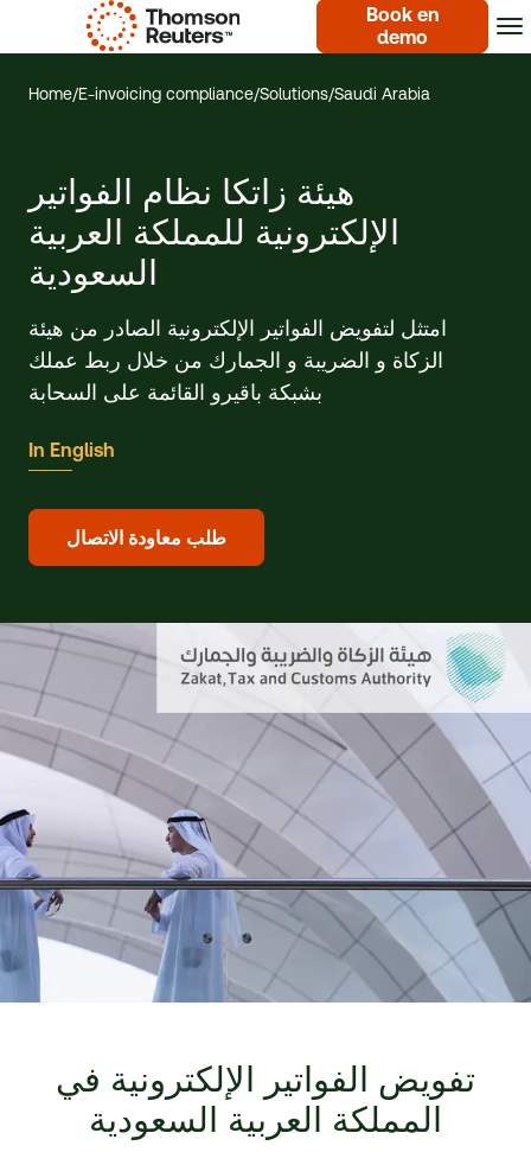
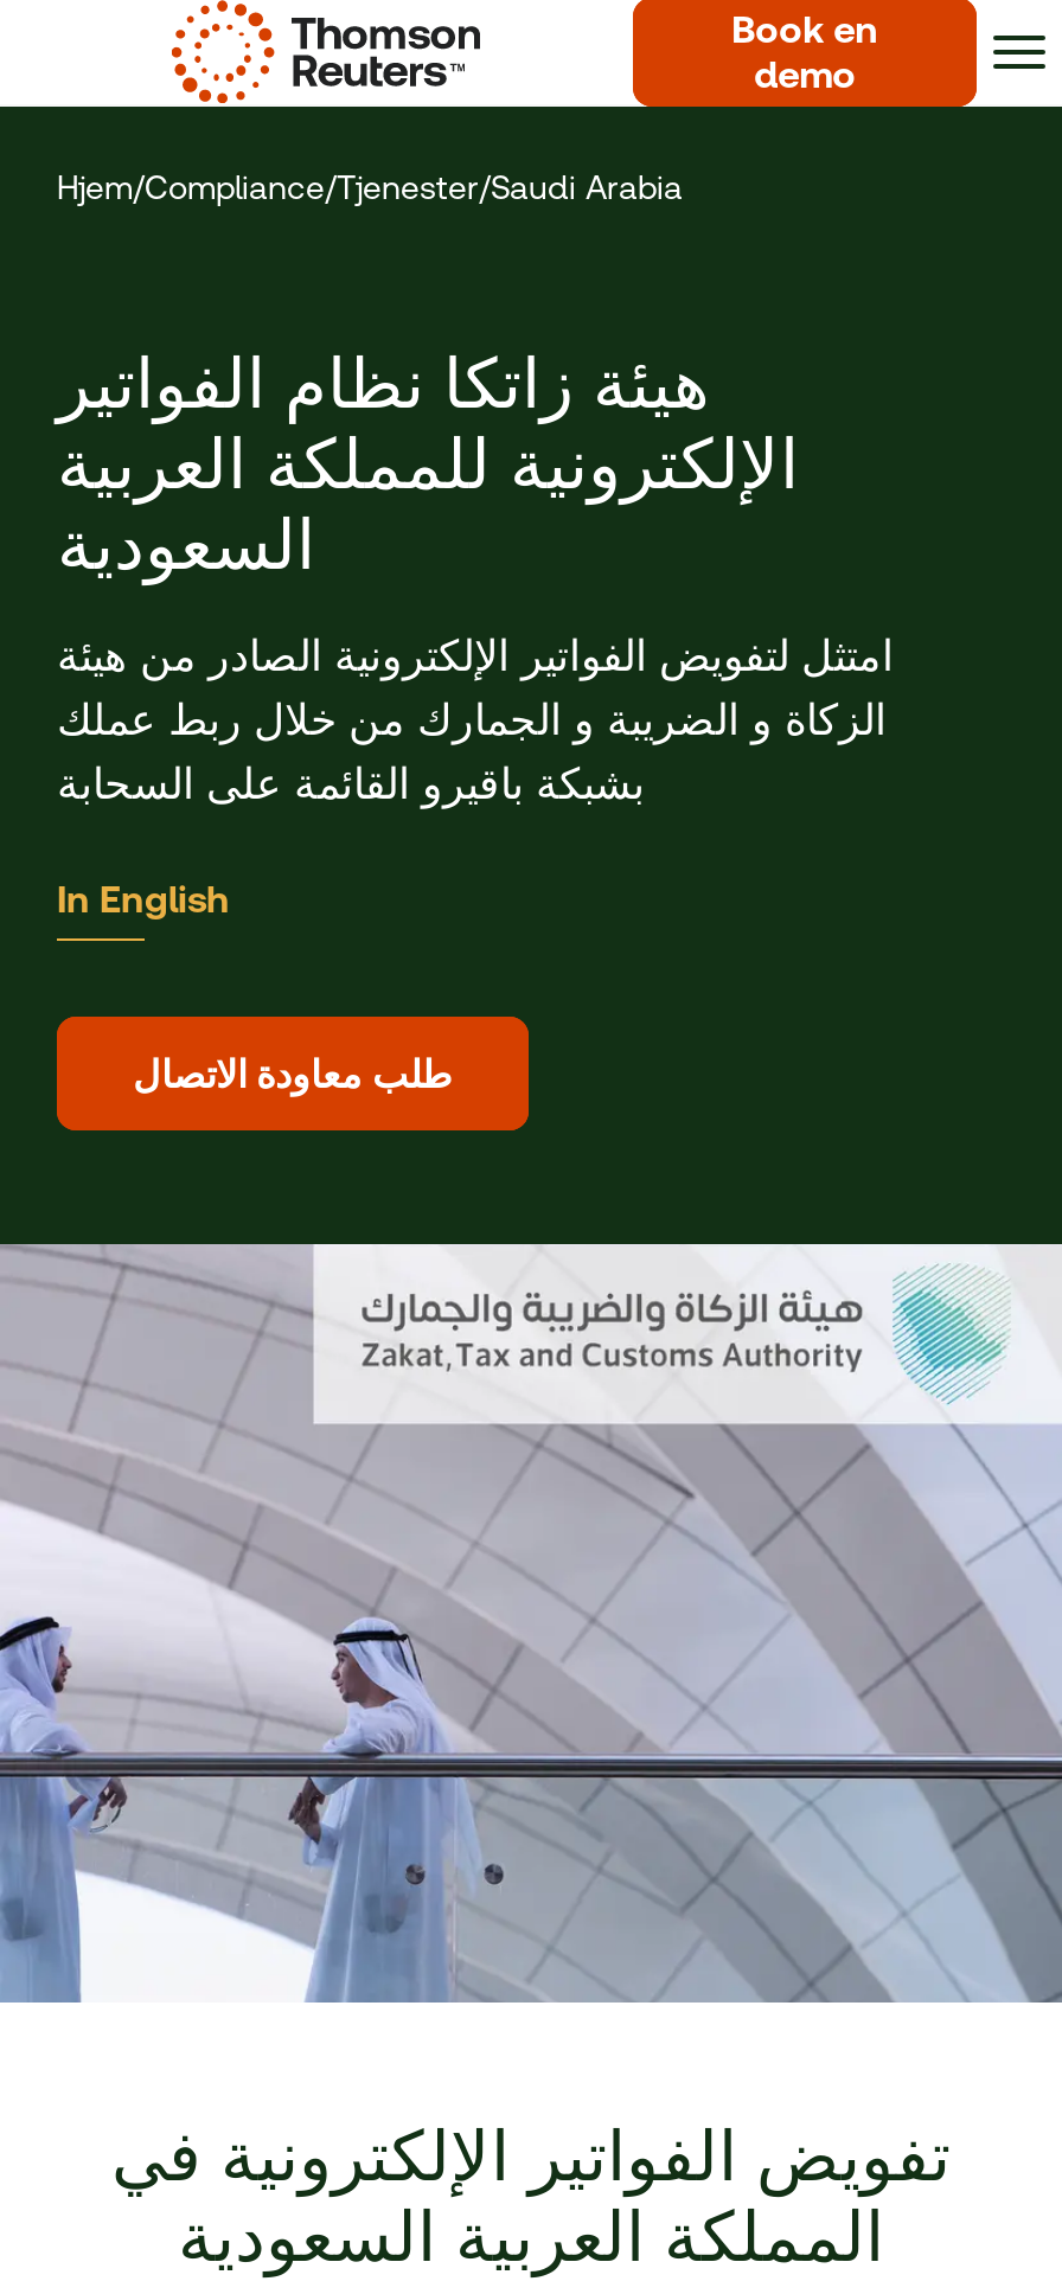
[28,84,430,103] Home/E-invoicing compliance/Solutions/Saudi Arabia -> [57,168,683,206] Hjem/Compliance/Tjenester/Saudi Arabia

